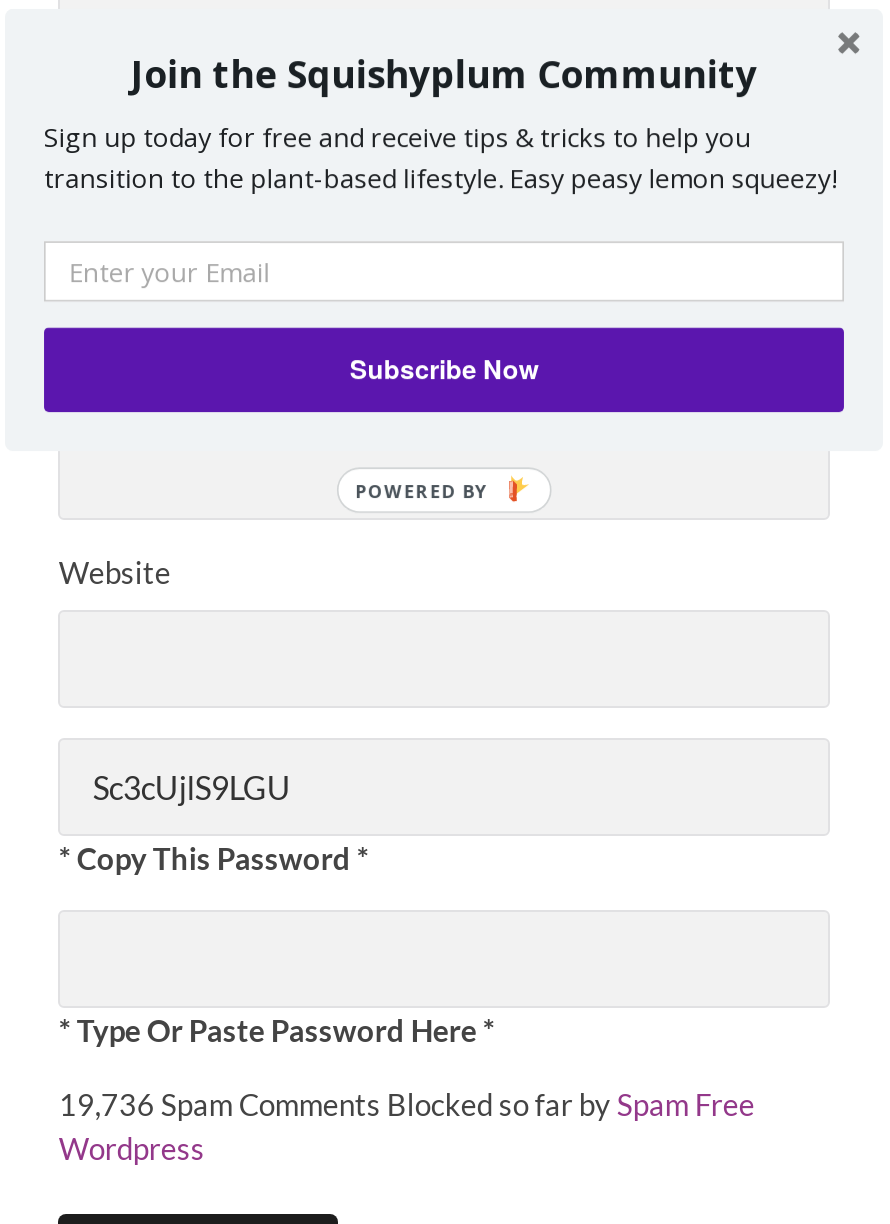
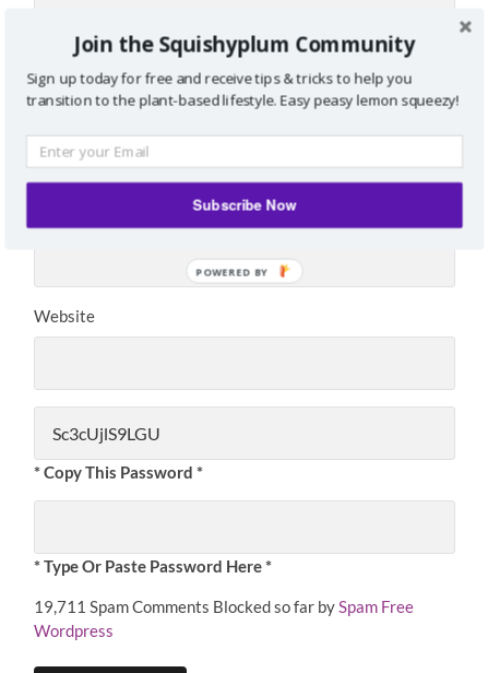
[59,1085,755,1121] 19,736 Spam Comments Blocked so far by Spam Free -> [34,596,414,616] 19,711 Spam Comments Blocked so far by Spam Free

